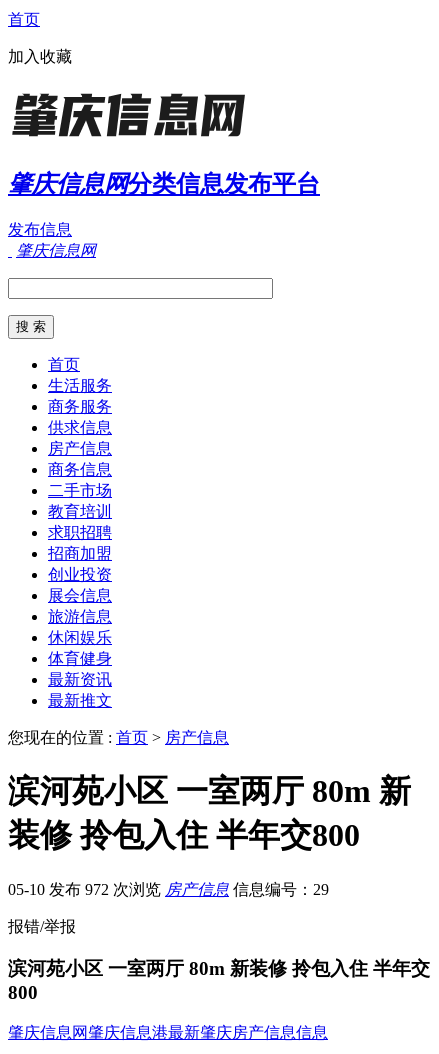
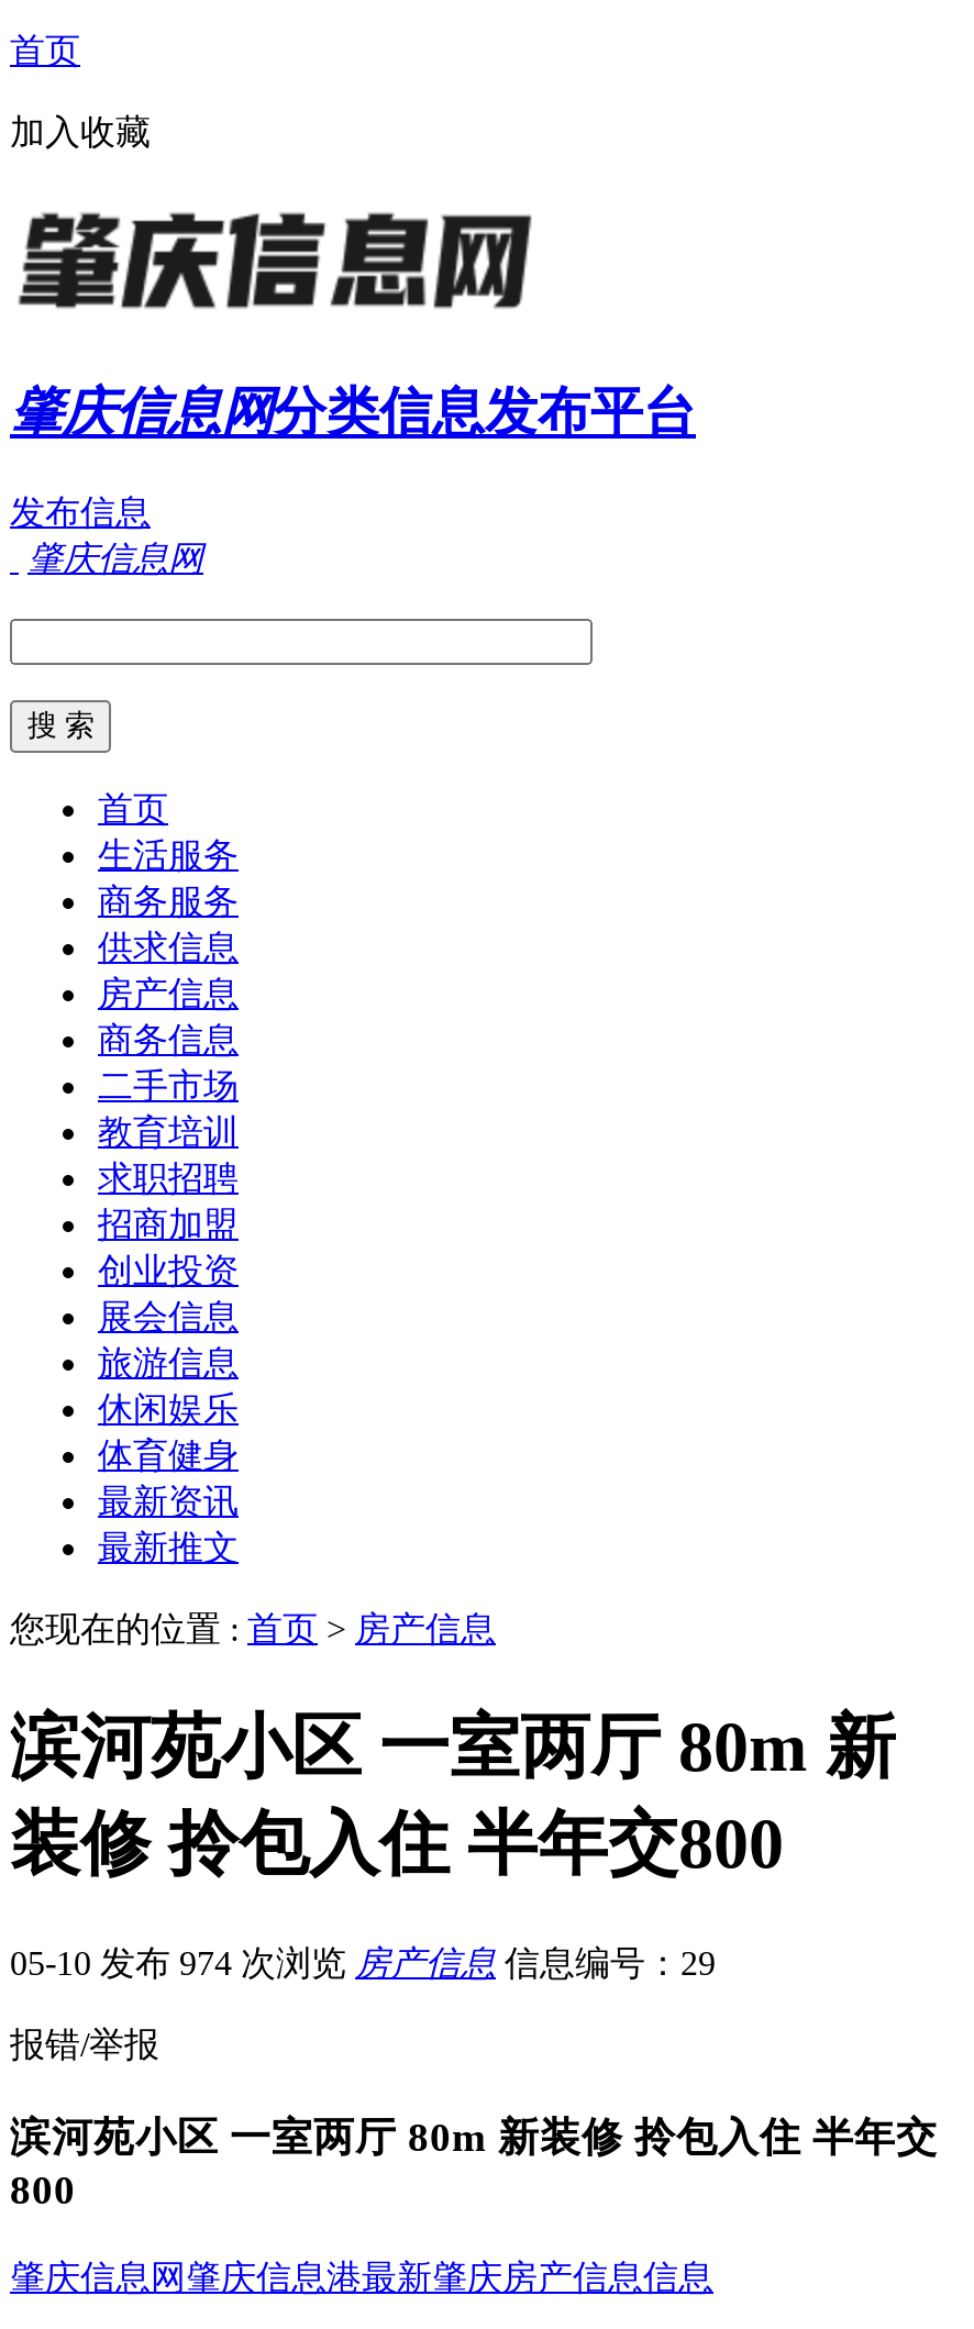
[8,881,329,898] 05-10 发布 972 次浏览 房产信息 信息编号：29 -> [10,1944,716,1981] 05-10 发布 974 次浏览 房产信息 信息编号：29

